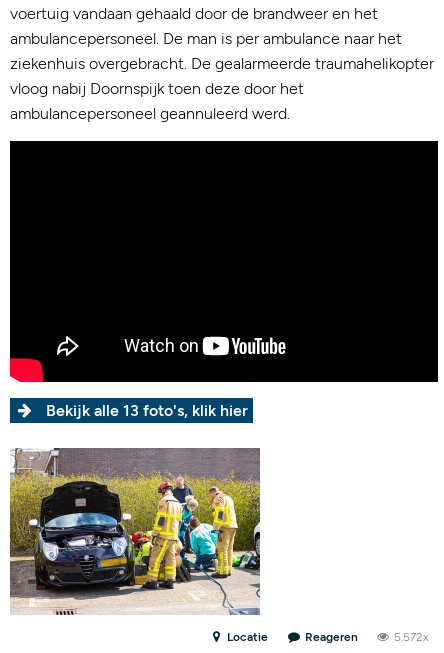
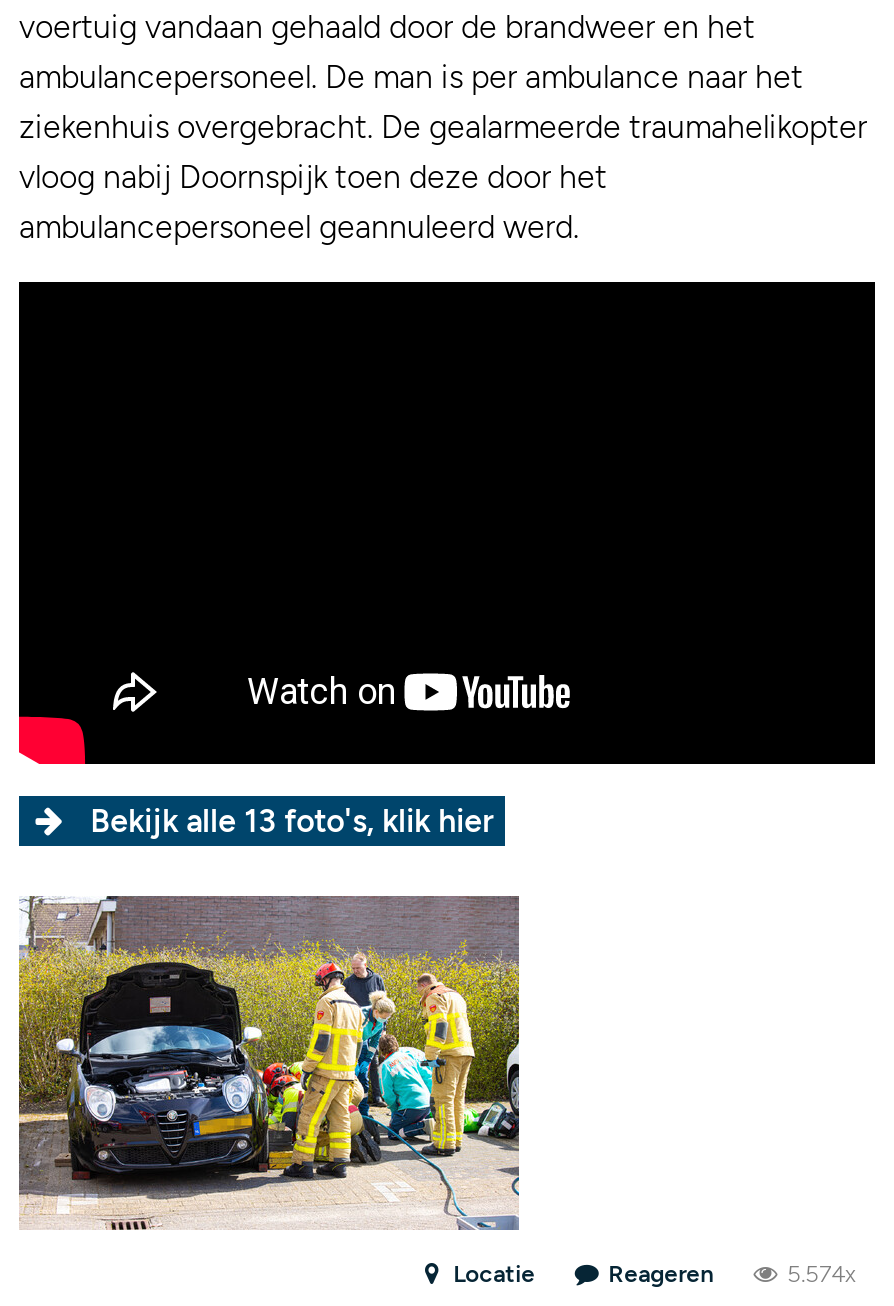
[391,630,428,644] 5.572x -> [781,1260,855,1288] 5.574x

